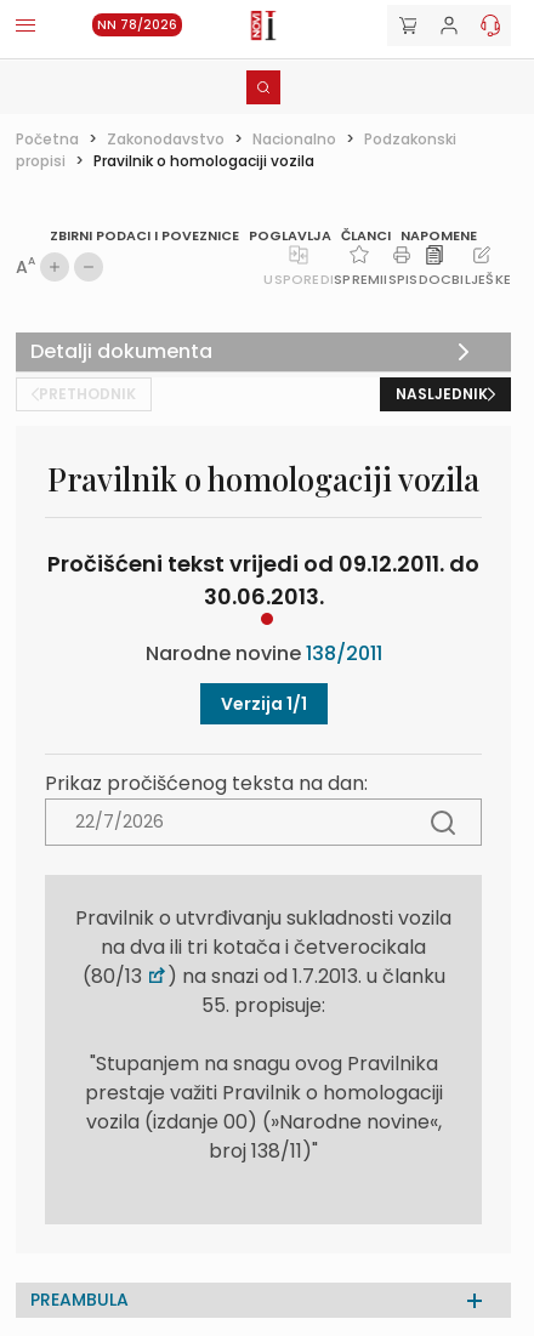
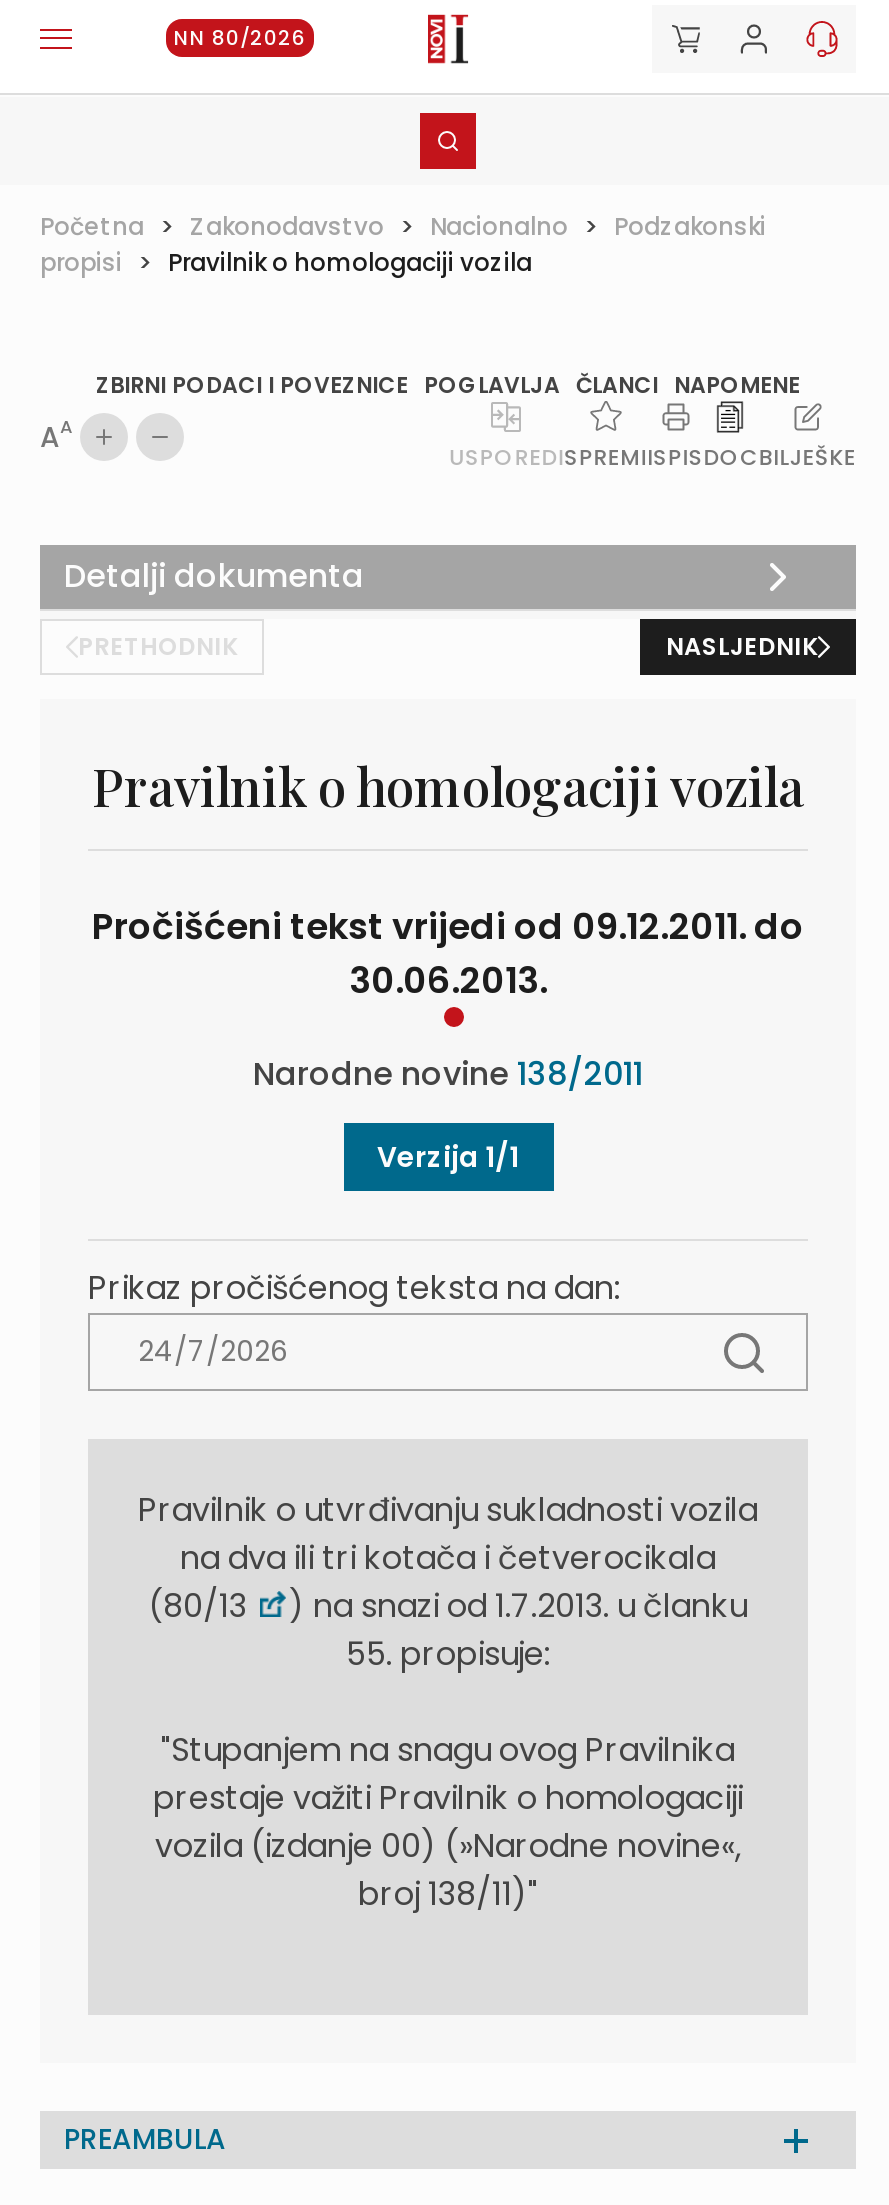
[97,16,177,34] NN 78/2026 -> [174,23,306,53] NN 80/2026

